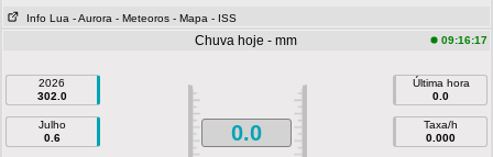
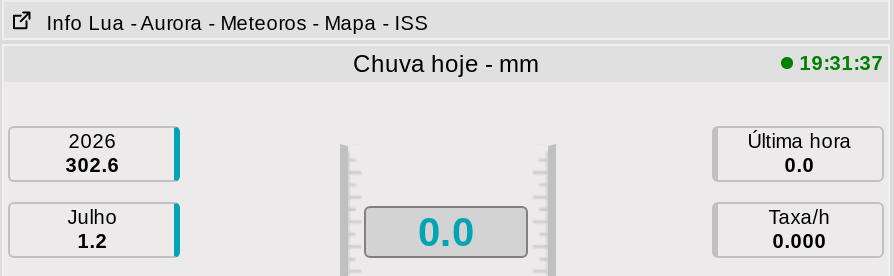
[438,34,487,46] 09:16:17 -> [794,52,884,74] 19:31:37
[37,90,67,102] 302.0 -> [65,154,119,176] 302.6
[44,132,60,144] 0.6 -> [77,230,107,252] 1.2

